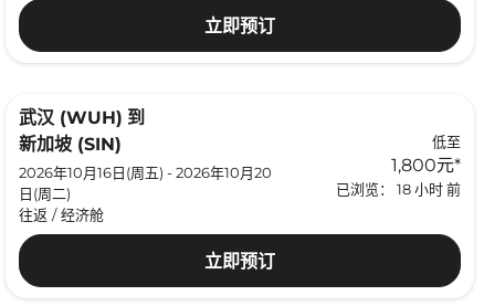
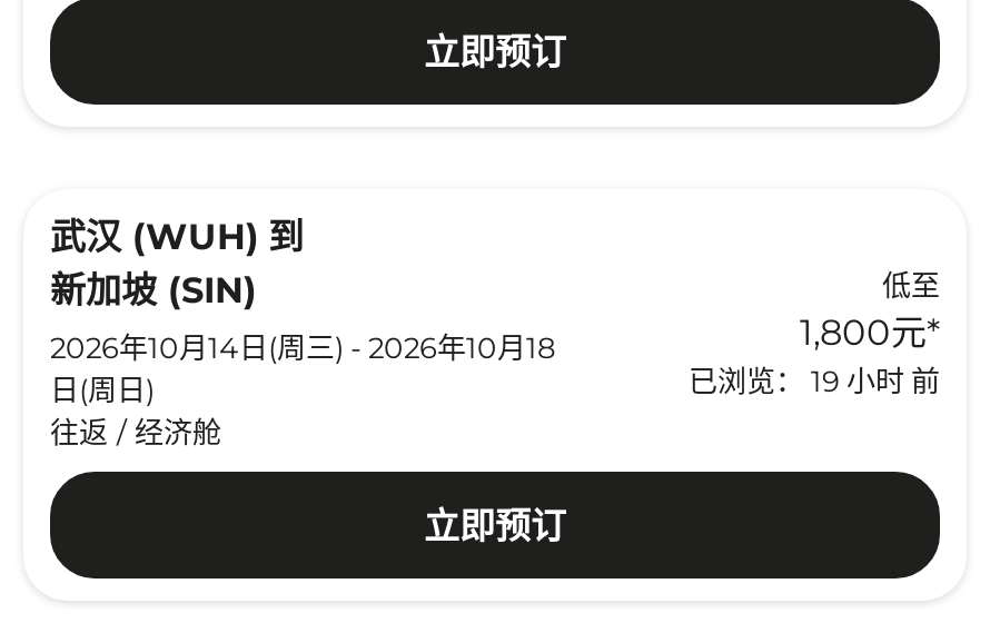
[19,163,272,181] 2026年10月16日(周五) - 2026年10月20 -> [50,329,555,365] 2026年10月14日(周三) - 2026年10月18
[19,184,71,202] 日(周二) -> [50,372,155,407] 日(周日)
[336,180,461,197] 已浏览： 18 小时 前 -> [689,362,940,397] 已浏览： 19 小时 前

